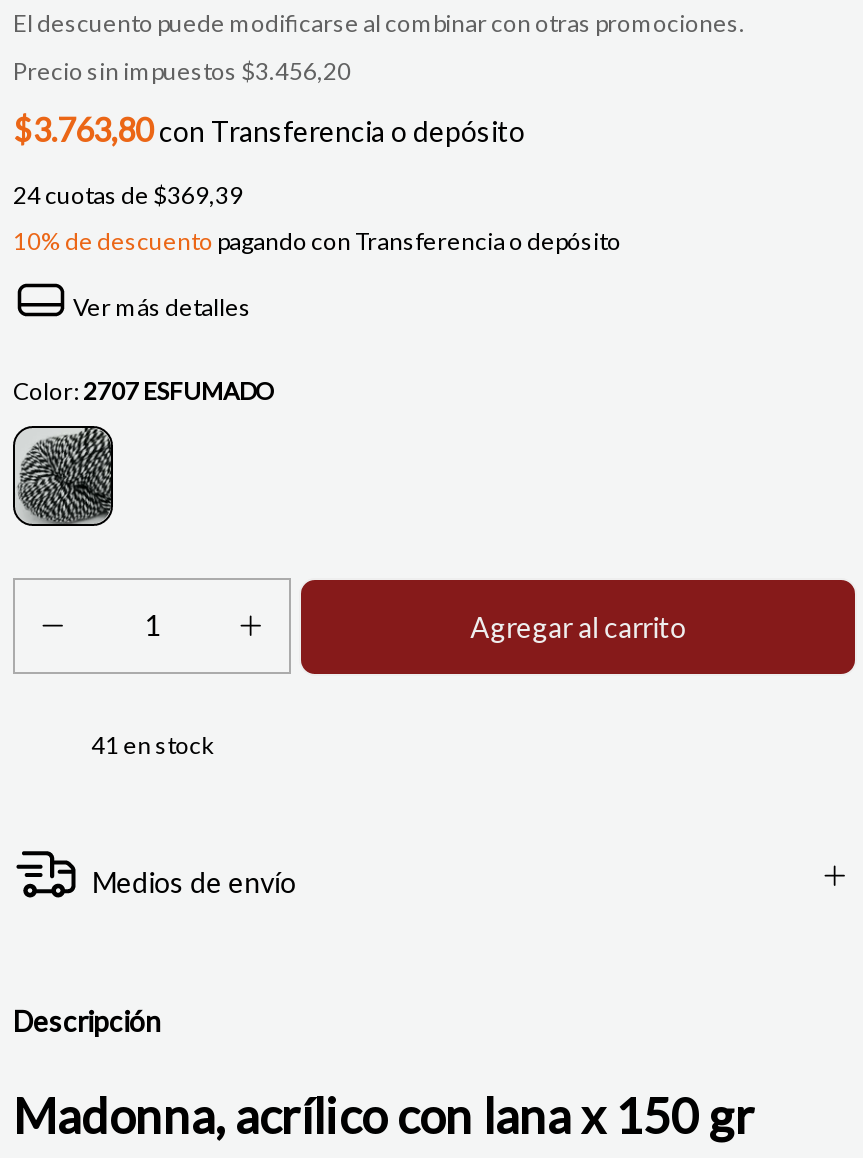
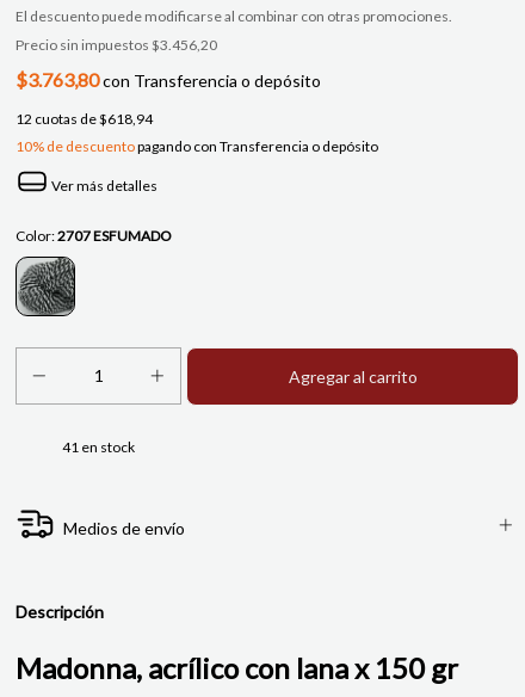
[13,180,243,210] 24 cuotas de $369,39 -> [16,110,153,128] 12 cuotas de $618,94

